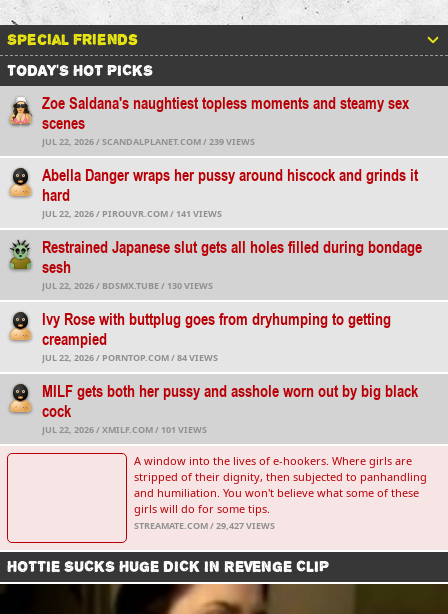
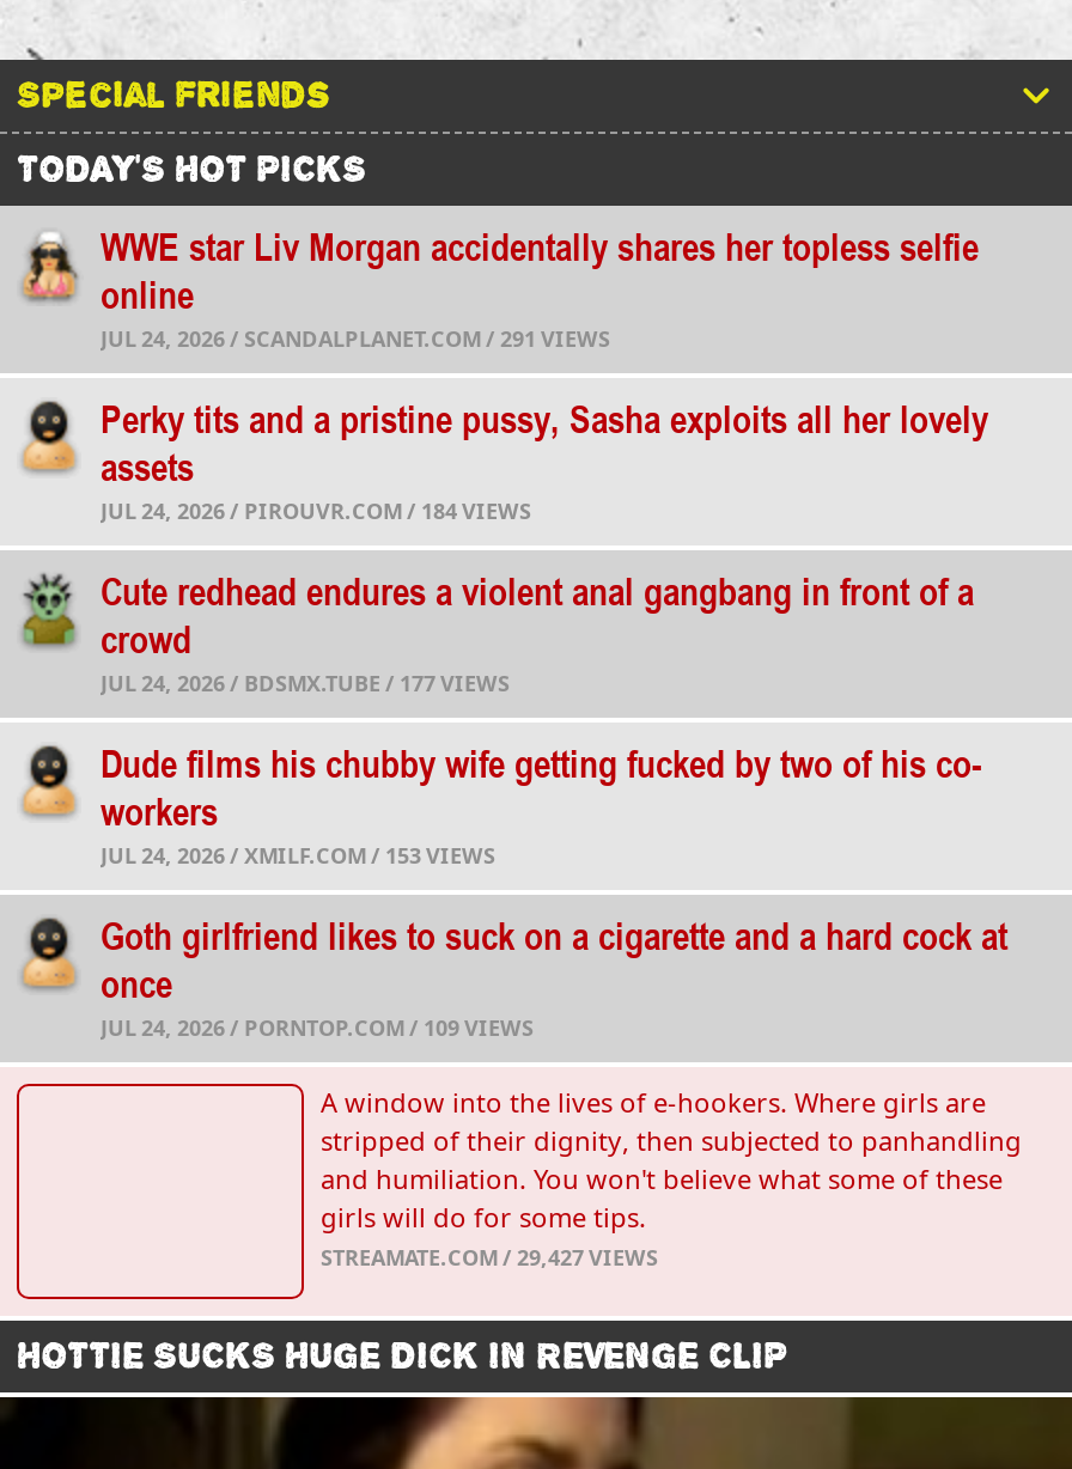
[42,91,409,148] Zoe Saldana's naughtiest topless moments and steamy sex | scenes | JUL 22, 2026 / SCANDALPLANET.COM / 239 VIEWS -> [100,218,979,354] WWE star Liv Morgan accidentally shares her topless selfie | online | JUL 24, 2026 / SCANDALPLANET.COM / 291 VIEWS
[42,163,418,220] Abella Danger wraps her pussy around hiscock and grinds it | hard | JUL 22, 2026 / PIROUVR.COM / 141 VIEWS -> [100,390,988,526] Perky tits and a pristine pussy, Sasha exploits all her lovely | assets | JUL 24, 2026 / PIROUVR.COM / 184 VIEWS
[42,235,422,292] Restrained Japanese slut gets all holes filled during bondage | sesh | JUL 22, 2026 / BDSMX.TUBE / 130 VIEWS -> [100,562,974,699] Cute redhead endures a violent anal gangbang in front of a | crowd | JUL 24, 2026 / BDSMX.TUBE / 177 VIEWS
[42,307,391,364] Ivy Rose with buttplug goes from dryhumping to getting | creampied | JUL 22, 2026 / PORNTOP.COM / 84 VIEWS -> [100,734,981,871] Dude films his chubby wife getting fucked by two of his co- | workers | JUL 24, 2026 / XMILF.COM / 153 VIEWS
[42,379,418,436] MILF gets both her pussy and asshole worn out by big black | cock | JUL 22, 2026 / XMILF.COM / 101 VIEWS -> [100,907,1007,1043] Goth girlfriend likes to suck on a cigarette and a hard cock at | once | JUL 24, 2026 / PORNTOP.COM / 109 VIEWS

